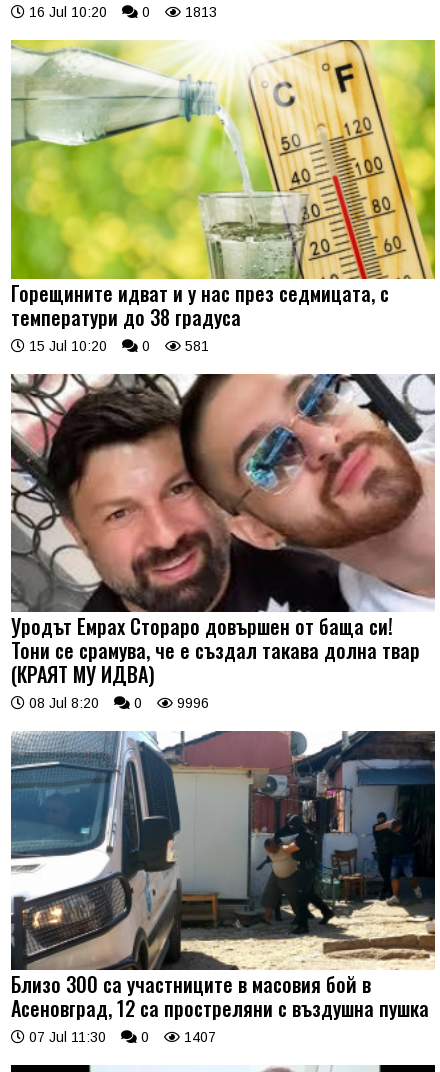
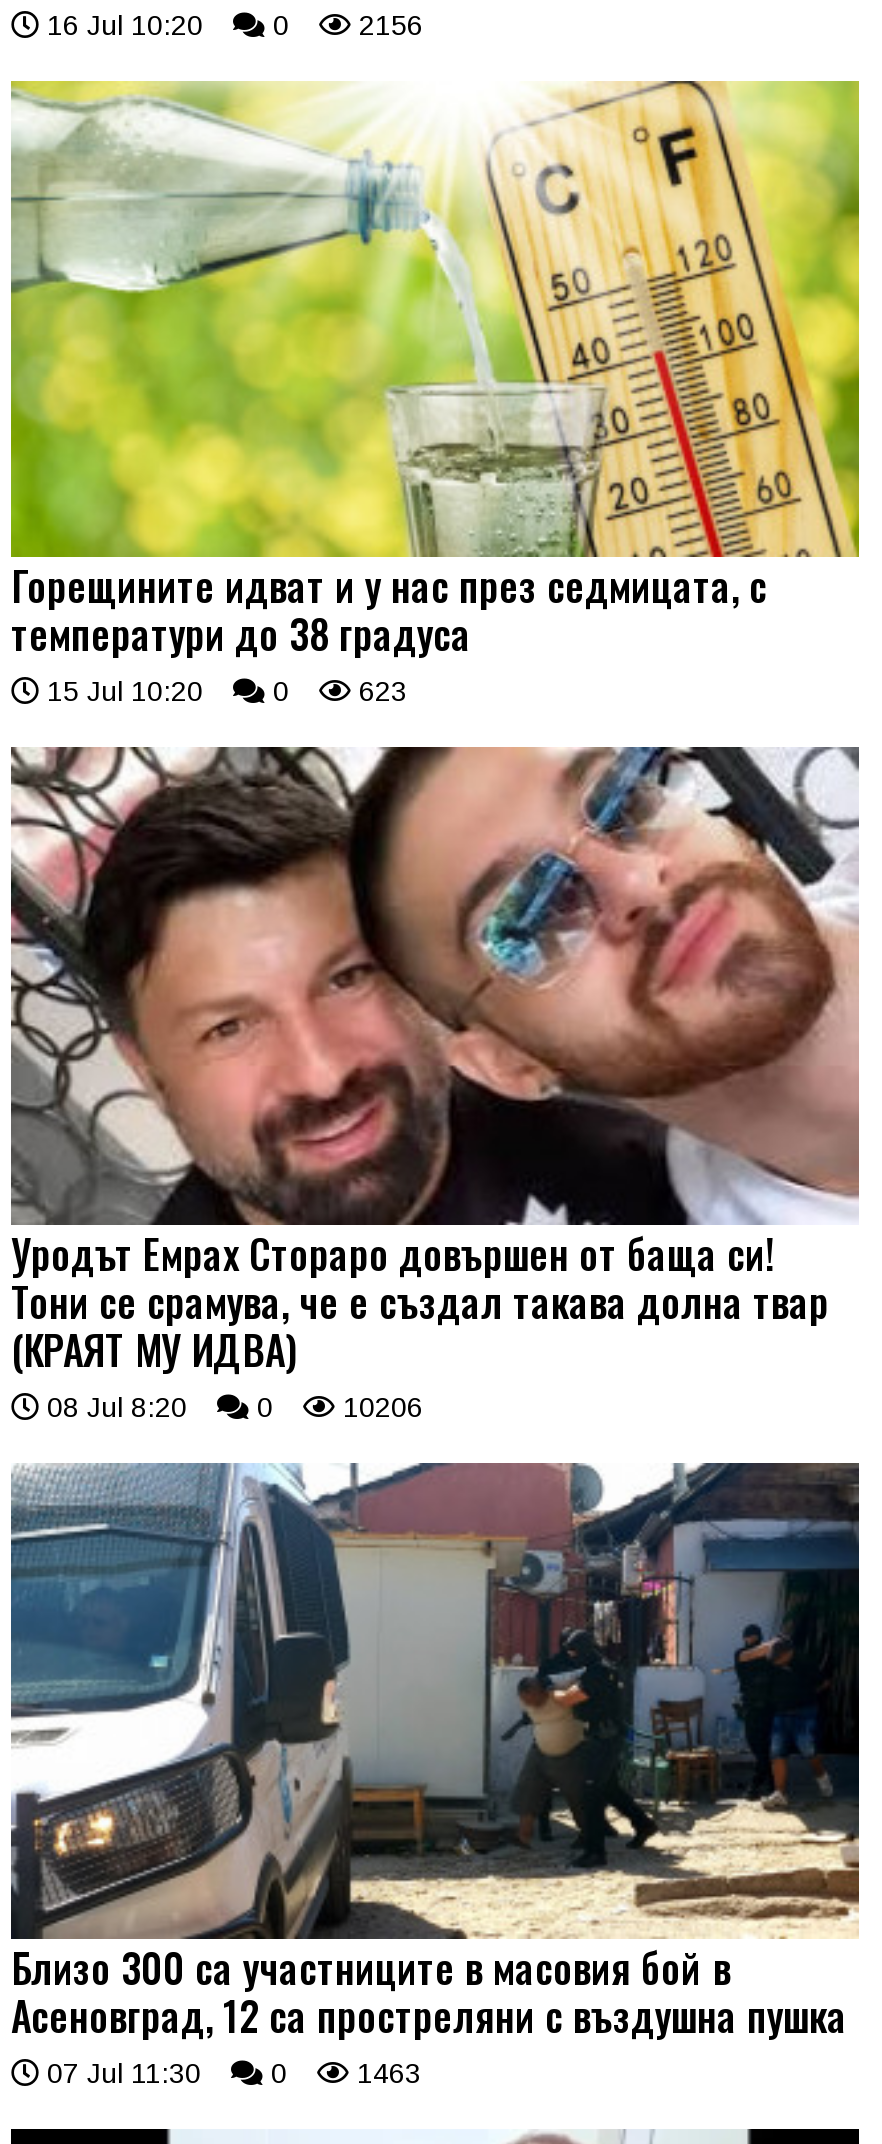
[25,4,217,20] 16 Jul 10:20 0 1813 -> [39,8,423,40] 16 Jul 10:20 0 2156
[25,338,209,354] 15 Jul 10:20 0 581 -> [39,676,407,708] 15 Jul 10:20 0 623
[25,695,209,711] 08 Jul 8:20 0 9996 -> [39,1390,423,1422] 08 Jul 8:20 0 10206
[25,1029,216,1045] 07 Jul 11:30 0 1407 -> [39,2058,421,2090] 07 Jul 11:30 0 1463

